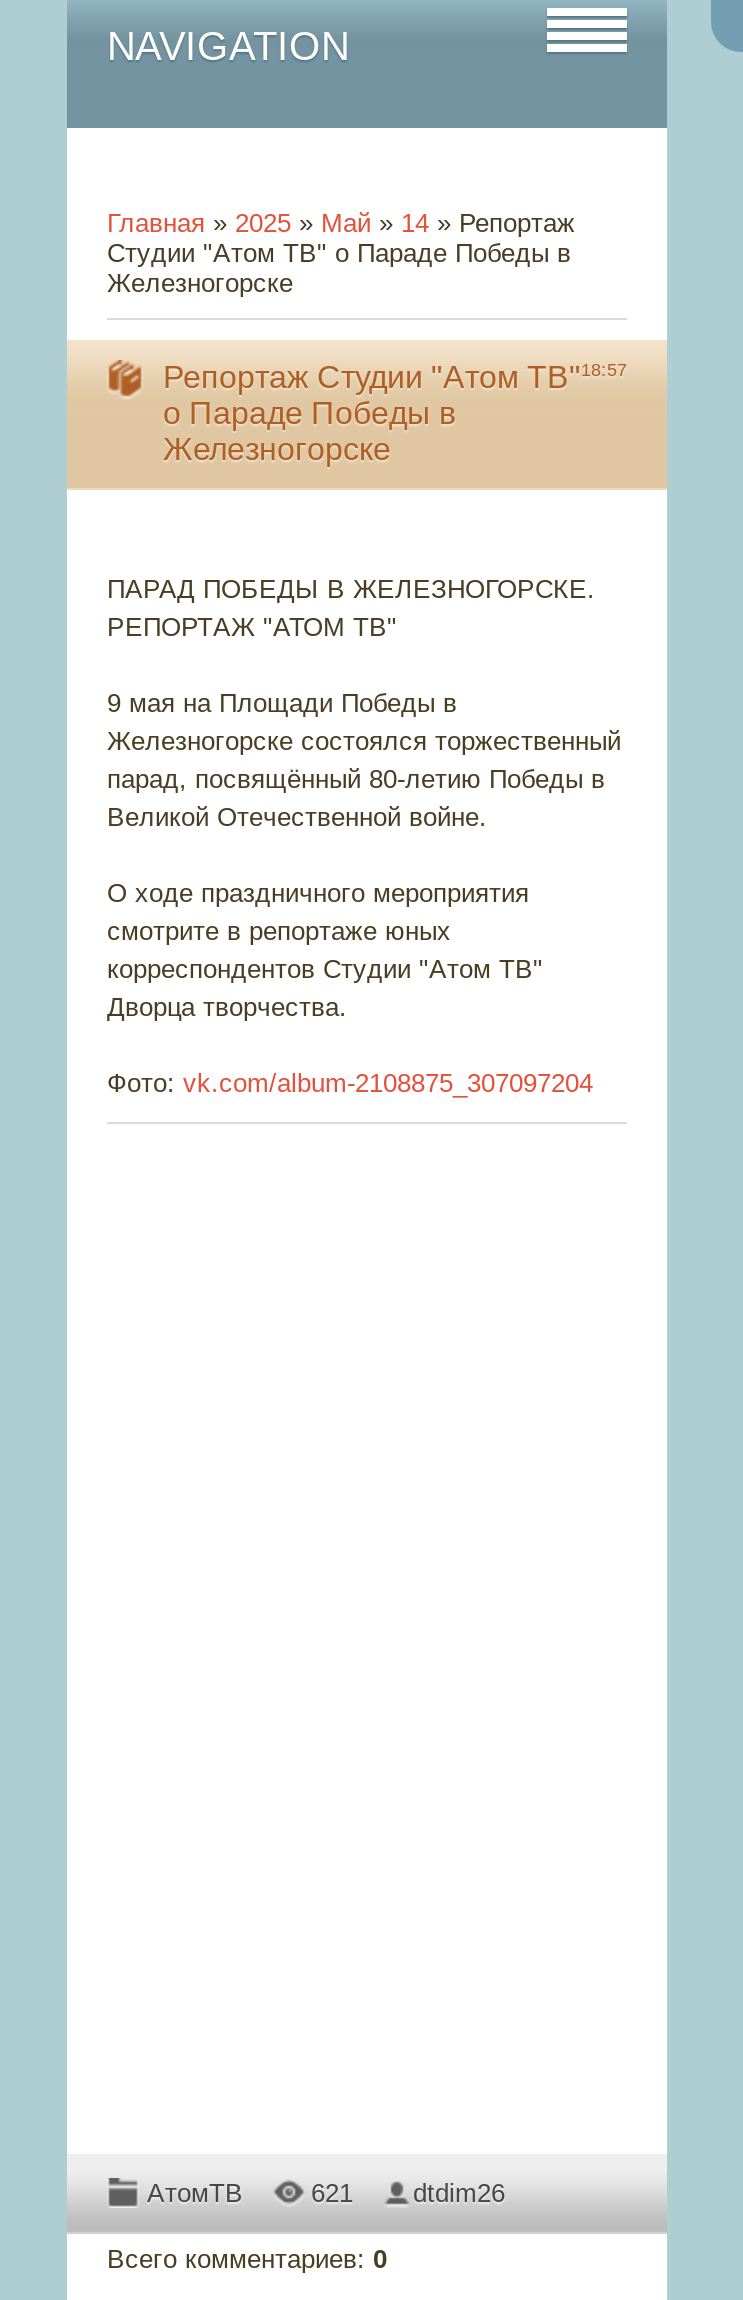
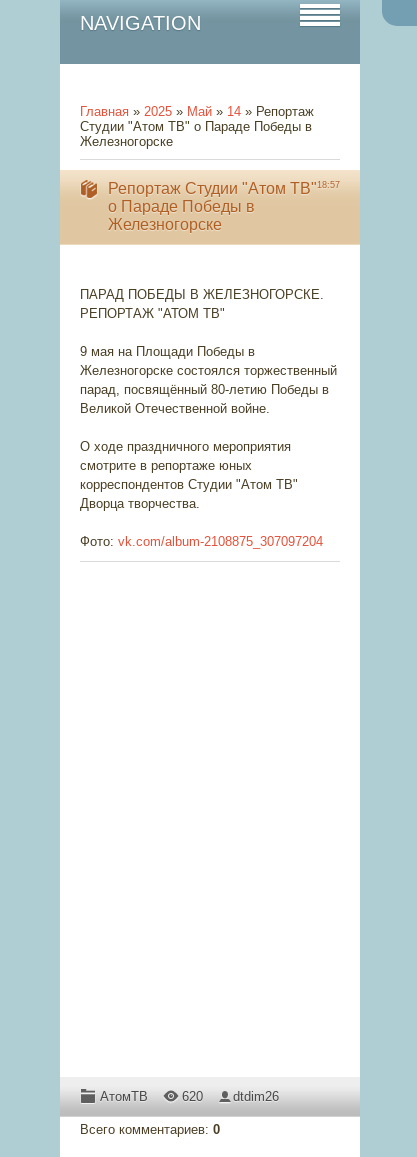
[311,2178,505,2208] 621 dtdim26 -> [182,1089,279,1104] 620 dtdim26

